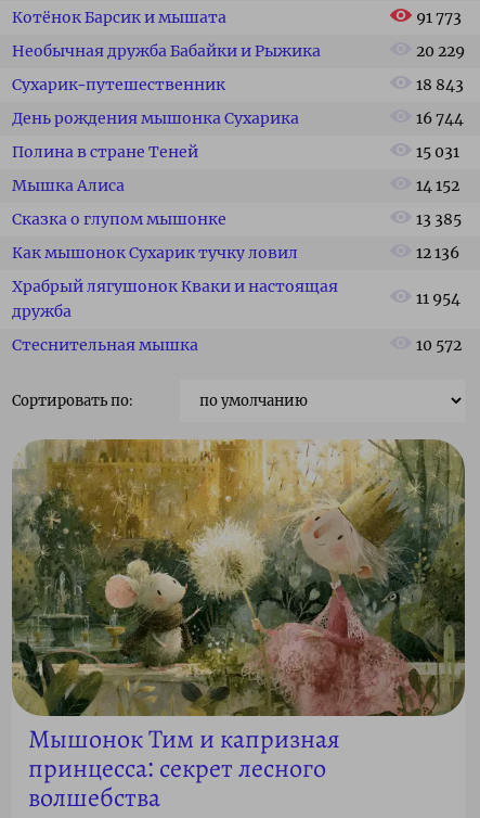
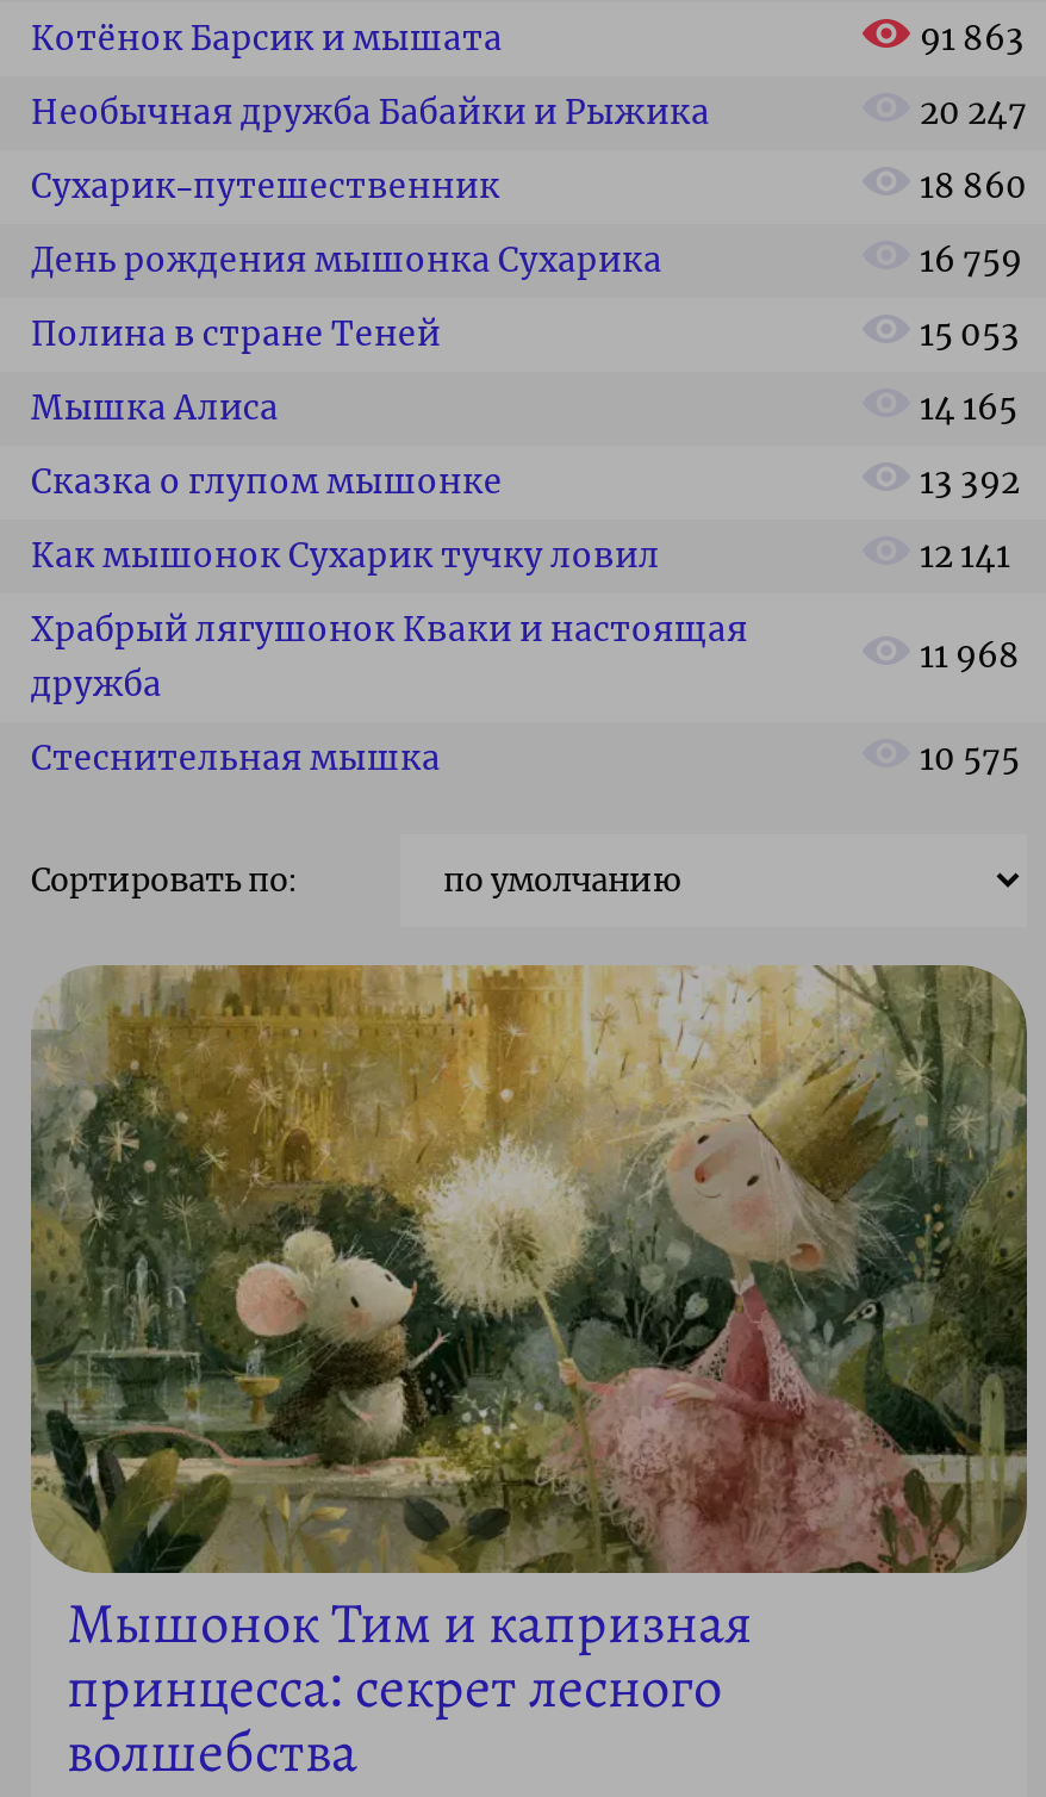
[416,8,462,27] 91 773 -> [920,18,1025,59] 91 863
[416,42,465,60] 20 229 -> [920,92,1027,133] 20 247
[416,76,464,94] 18 843 -> [920,166,1027,207] 18 860
[416,109,464,128] 16 744 -> [920,240,1022,281] 16 759
[416,143,459,161] 15 031 -> [920,314,1020,354] 15 053
[416,177,459,195] 14 152 -> [920,388,1017,428] 14 165
[416,210,462,229] 13 385 -> [920,462,1020,502] 13 392
[416,244,459,262] 12 136 -> [920,536,1010,576] 12 141
[416,289,460,308] 11 954 -> [920,636,1020,676] 11 968
[416,336,462,354] 10 572 -> [920,738,1020,779] 10 575

